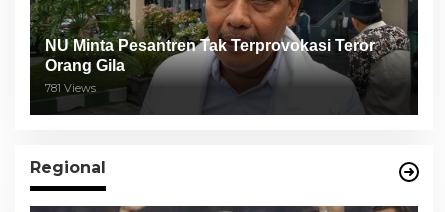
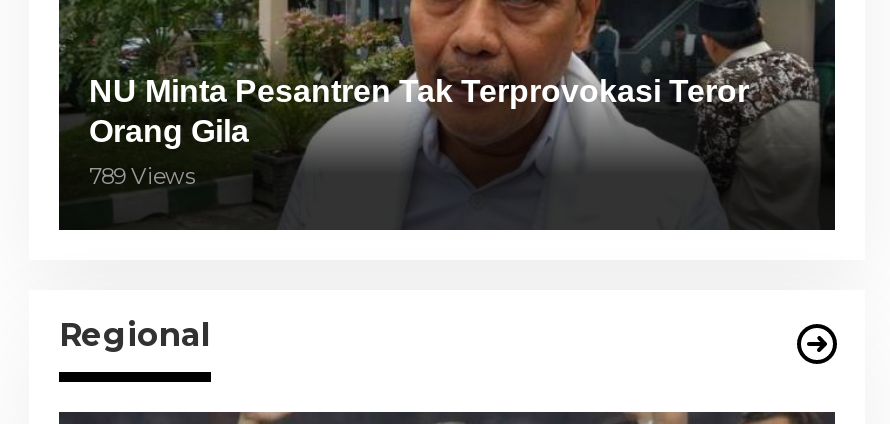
[45,81,96,95] 781 Views -> [89,162,195,190] 789 Views

